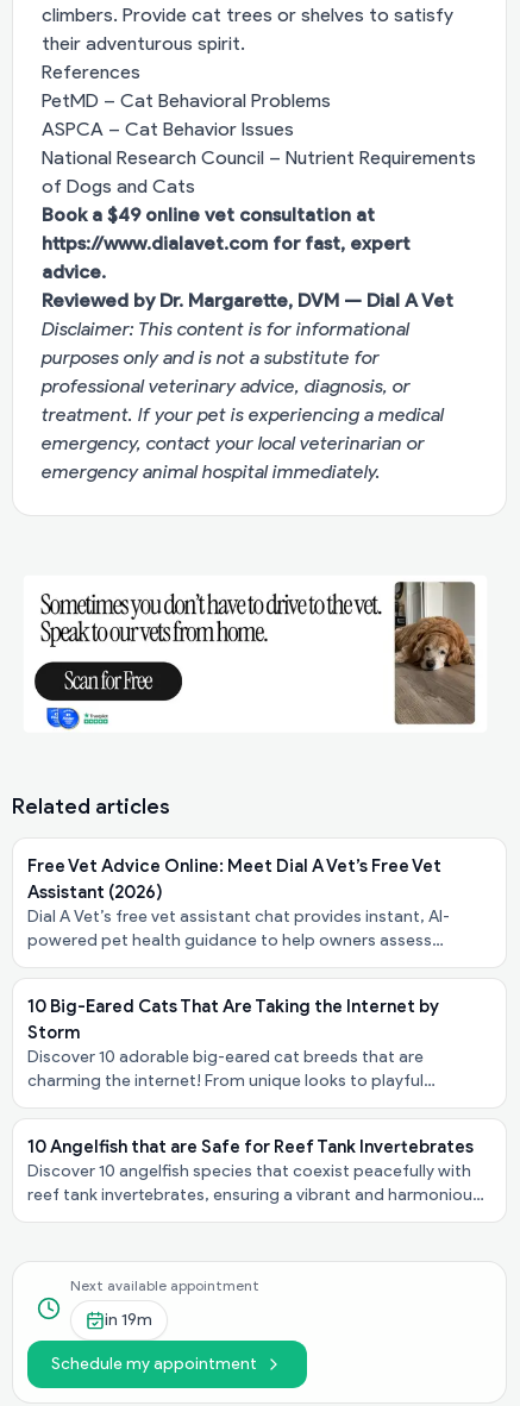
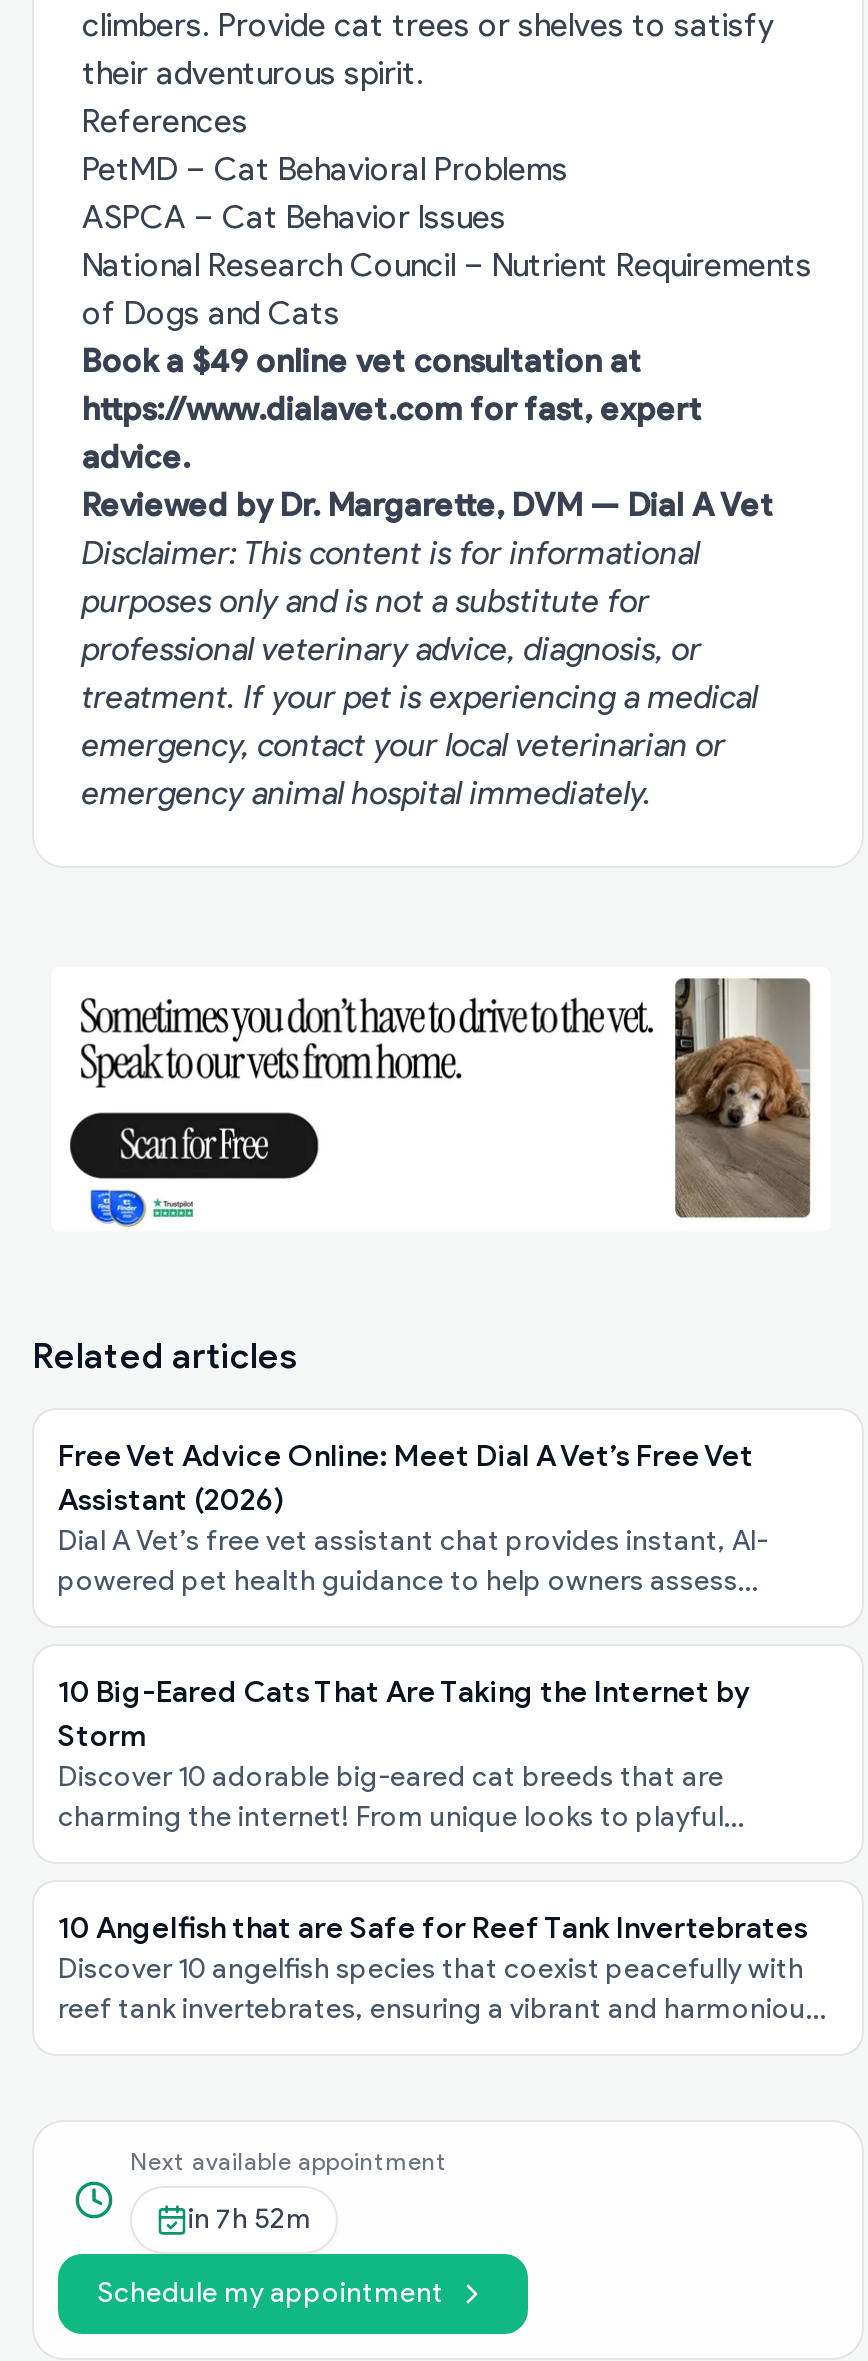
[105,1310,152,1330] in 19m -> [188,2203,312,2237] in 7h 52m

